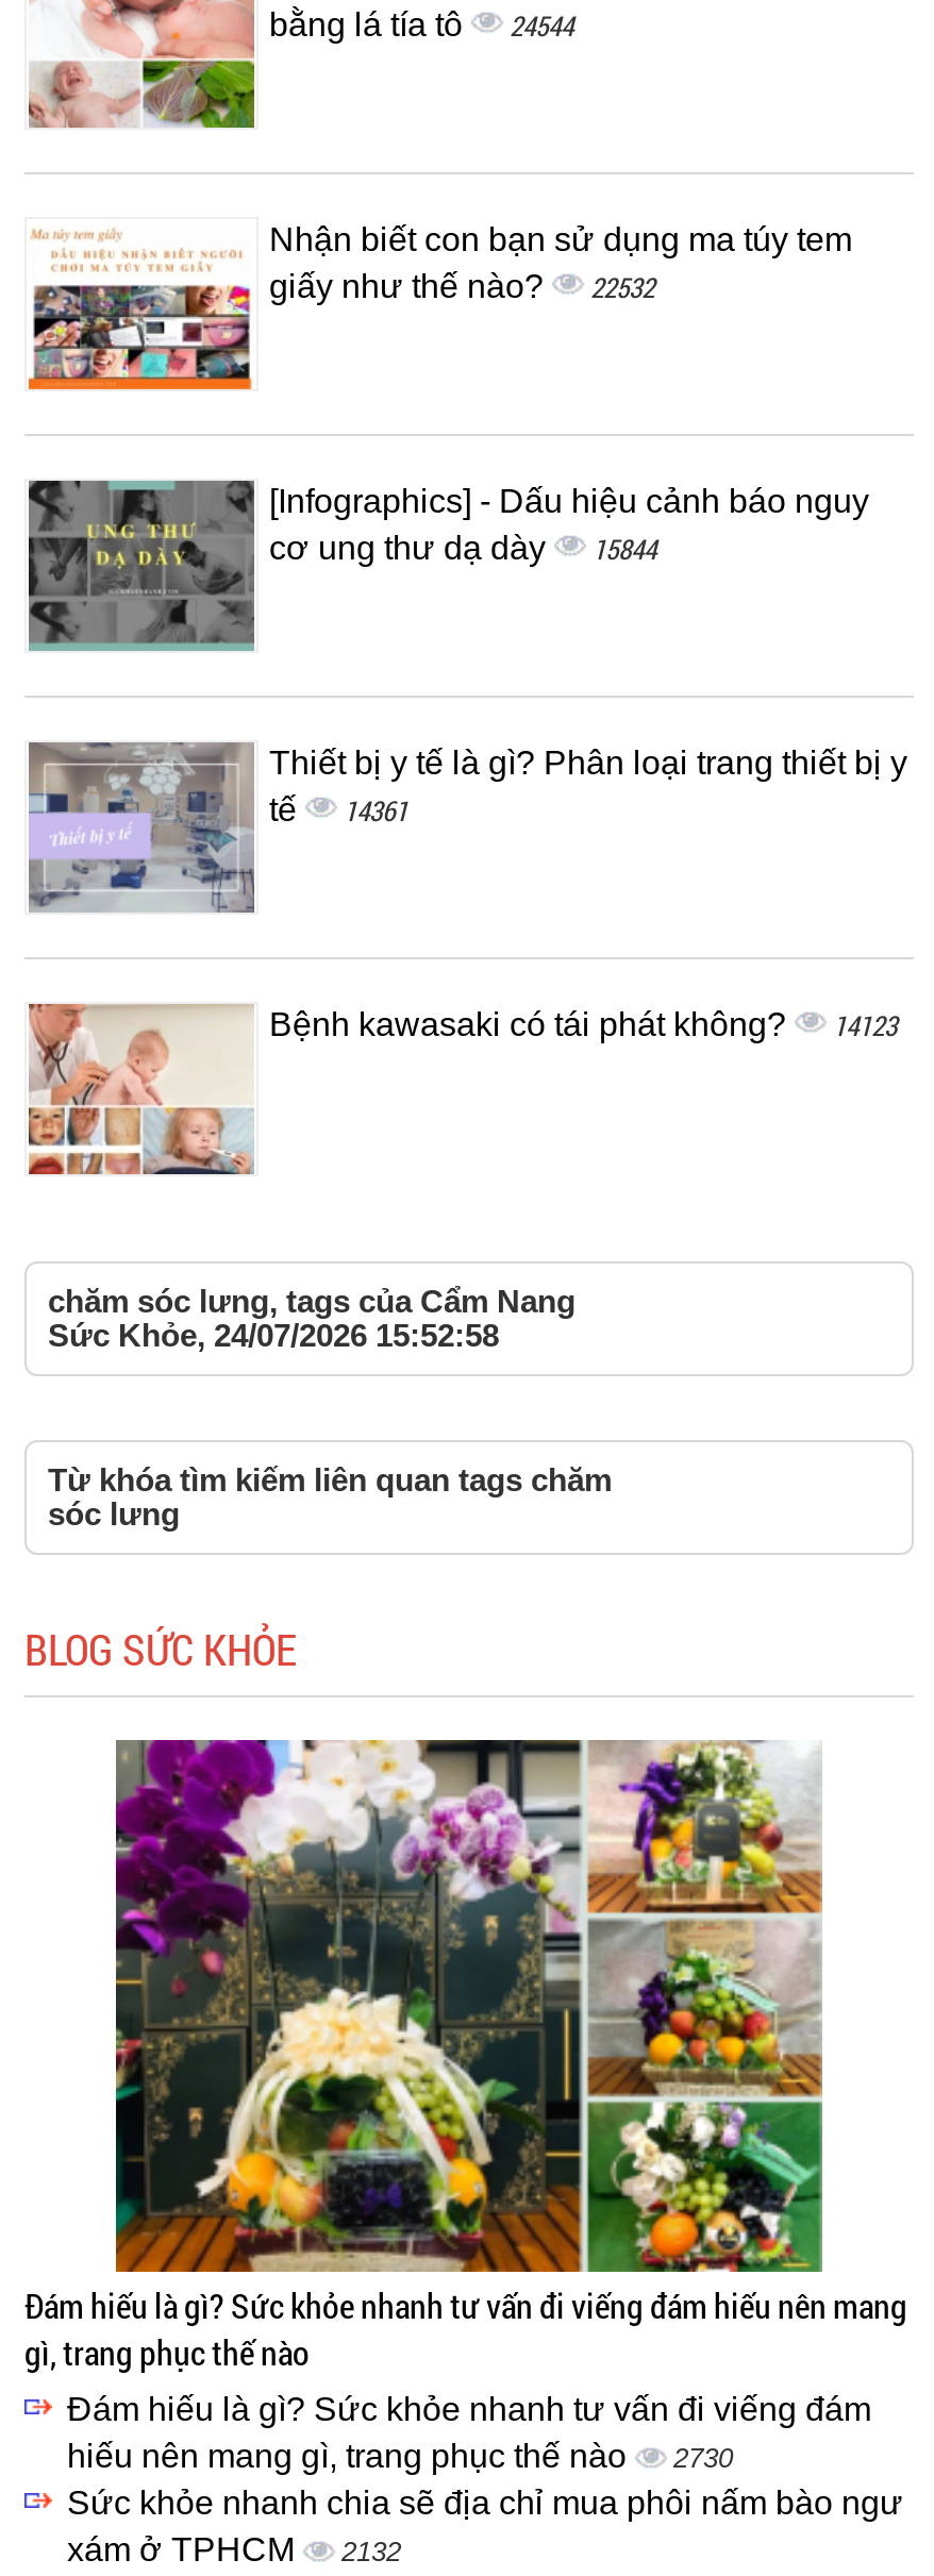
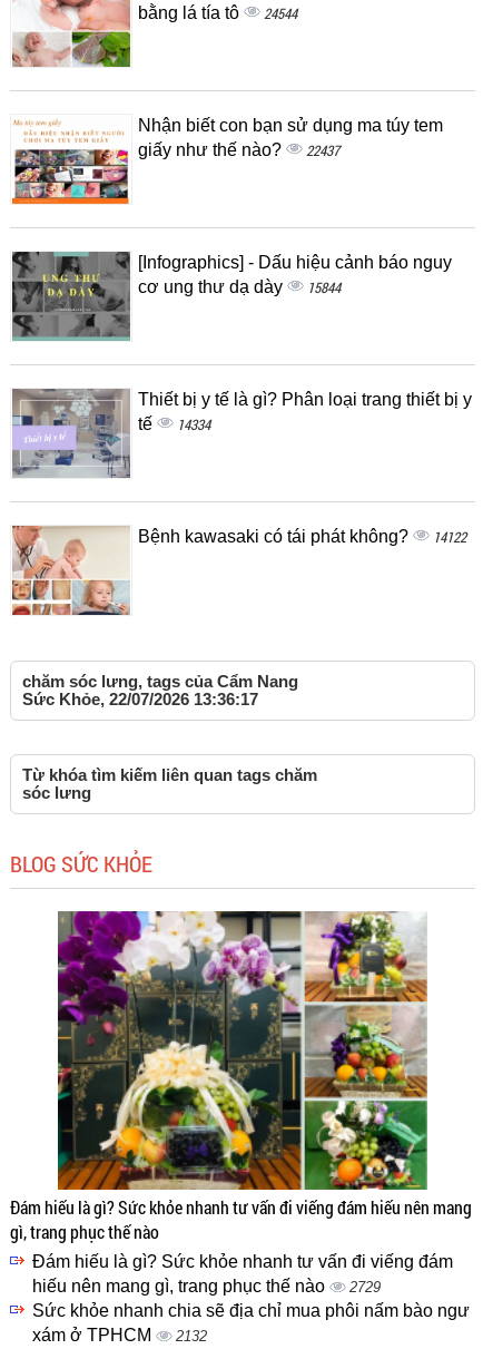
[269,268,654,306] giấy như thế nào? 22532 -> [138,140,339,160] giấy như thế nào? 22437
[269,791,407,830] tế 14361 -> [138,414,210,434] tế 14334
[269,1006,897,1044] Bệnh kawasaki có tái phát không? 14123 -> [138,527,466,547] Bệnh kawasaki có tái phát không? 14122
[48,1317,499,1353] Sức Khỏe, 24/07/2026 15:52:58 -> [22,690,258,708] Sức Khỏe, 22/07/2026 13:36:17
[67,2438,733,2474] hiếu nên mang gì, trang phục thế nào 2730 -> [32,1277,381,1296] hiếu nên mang gì, trang phục thế nào 2729

